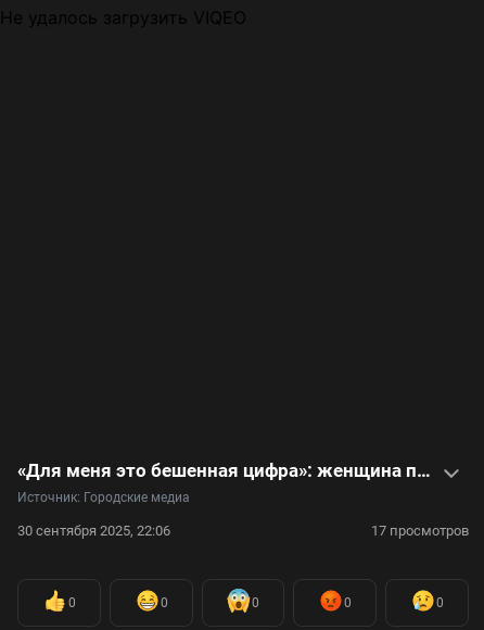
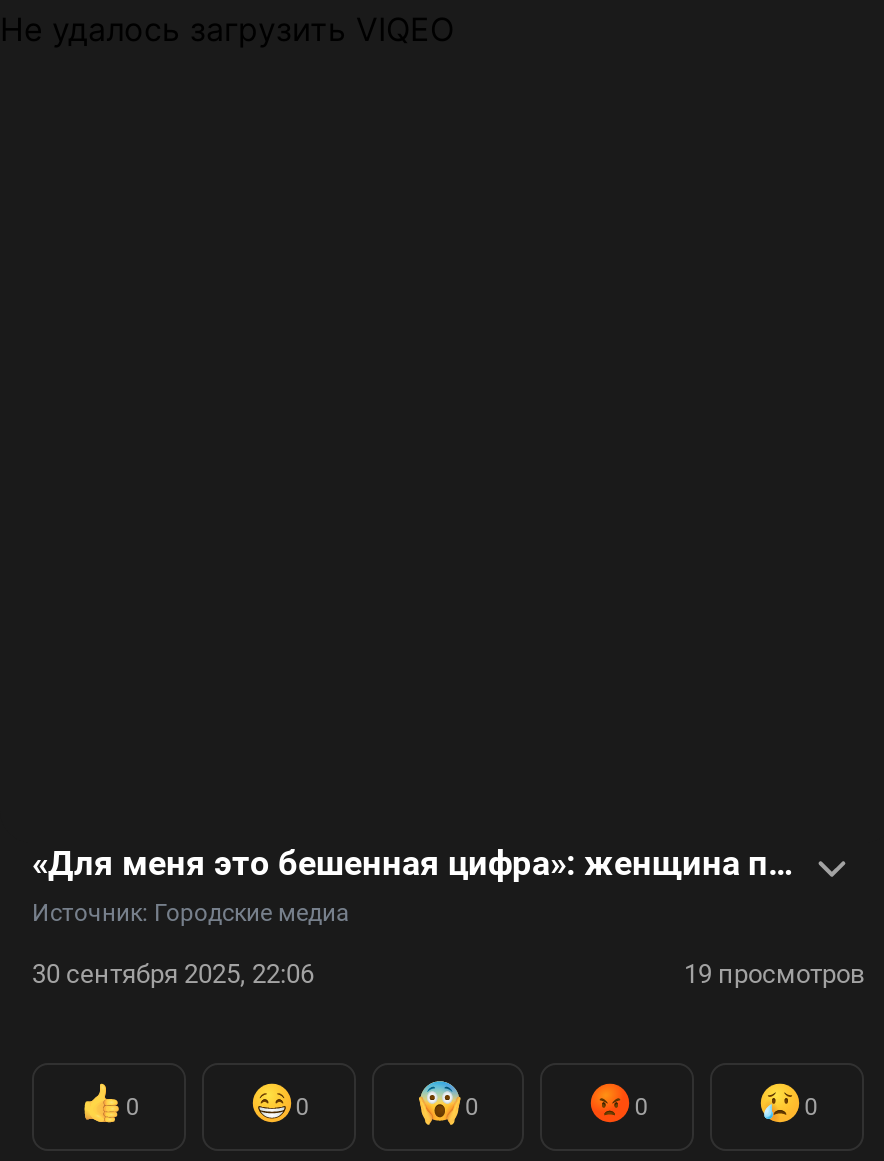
[371,522,469,539] 17 просмотров -> [684,959,864,989] 19 просмотров

